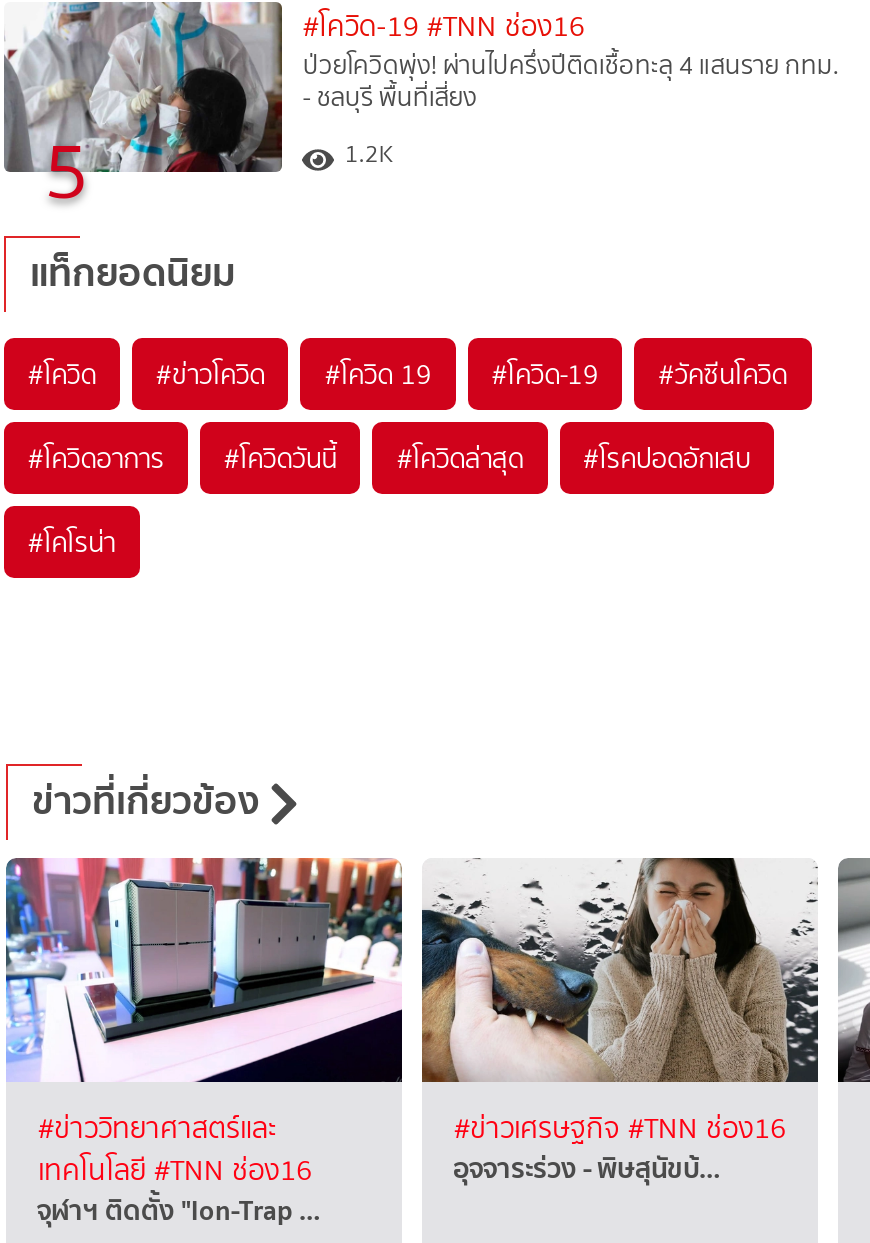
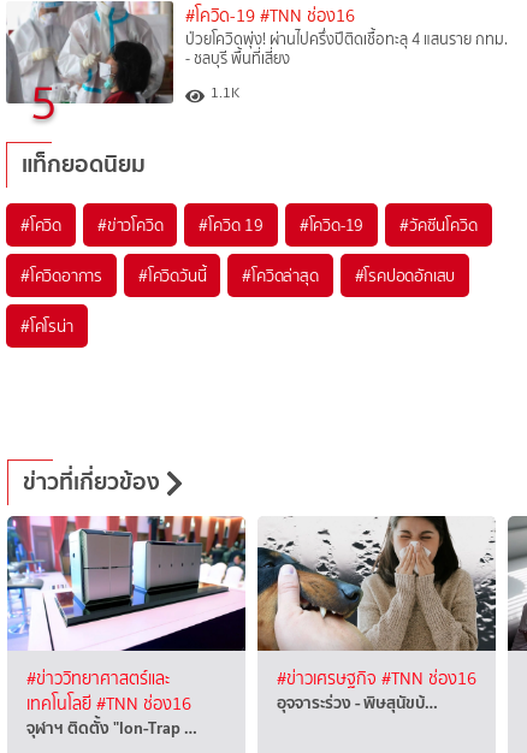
[345,137,393,173] 1.2K -> [211,82,240,104] 1.1K

